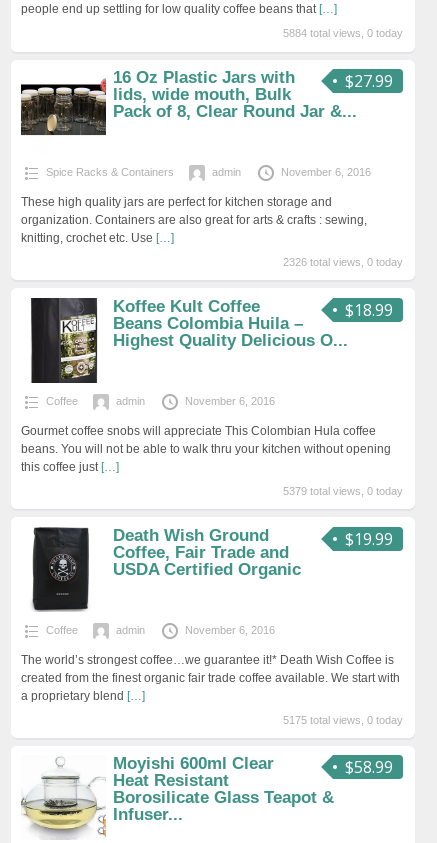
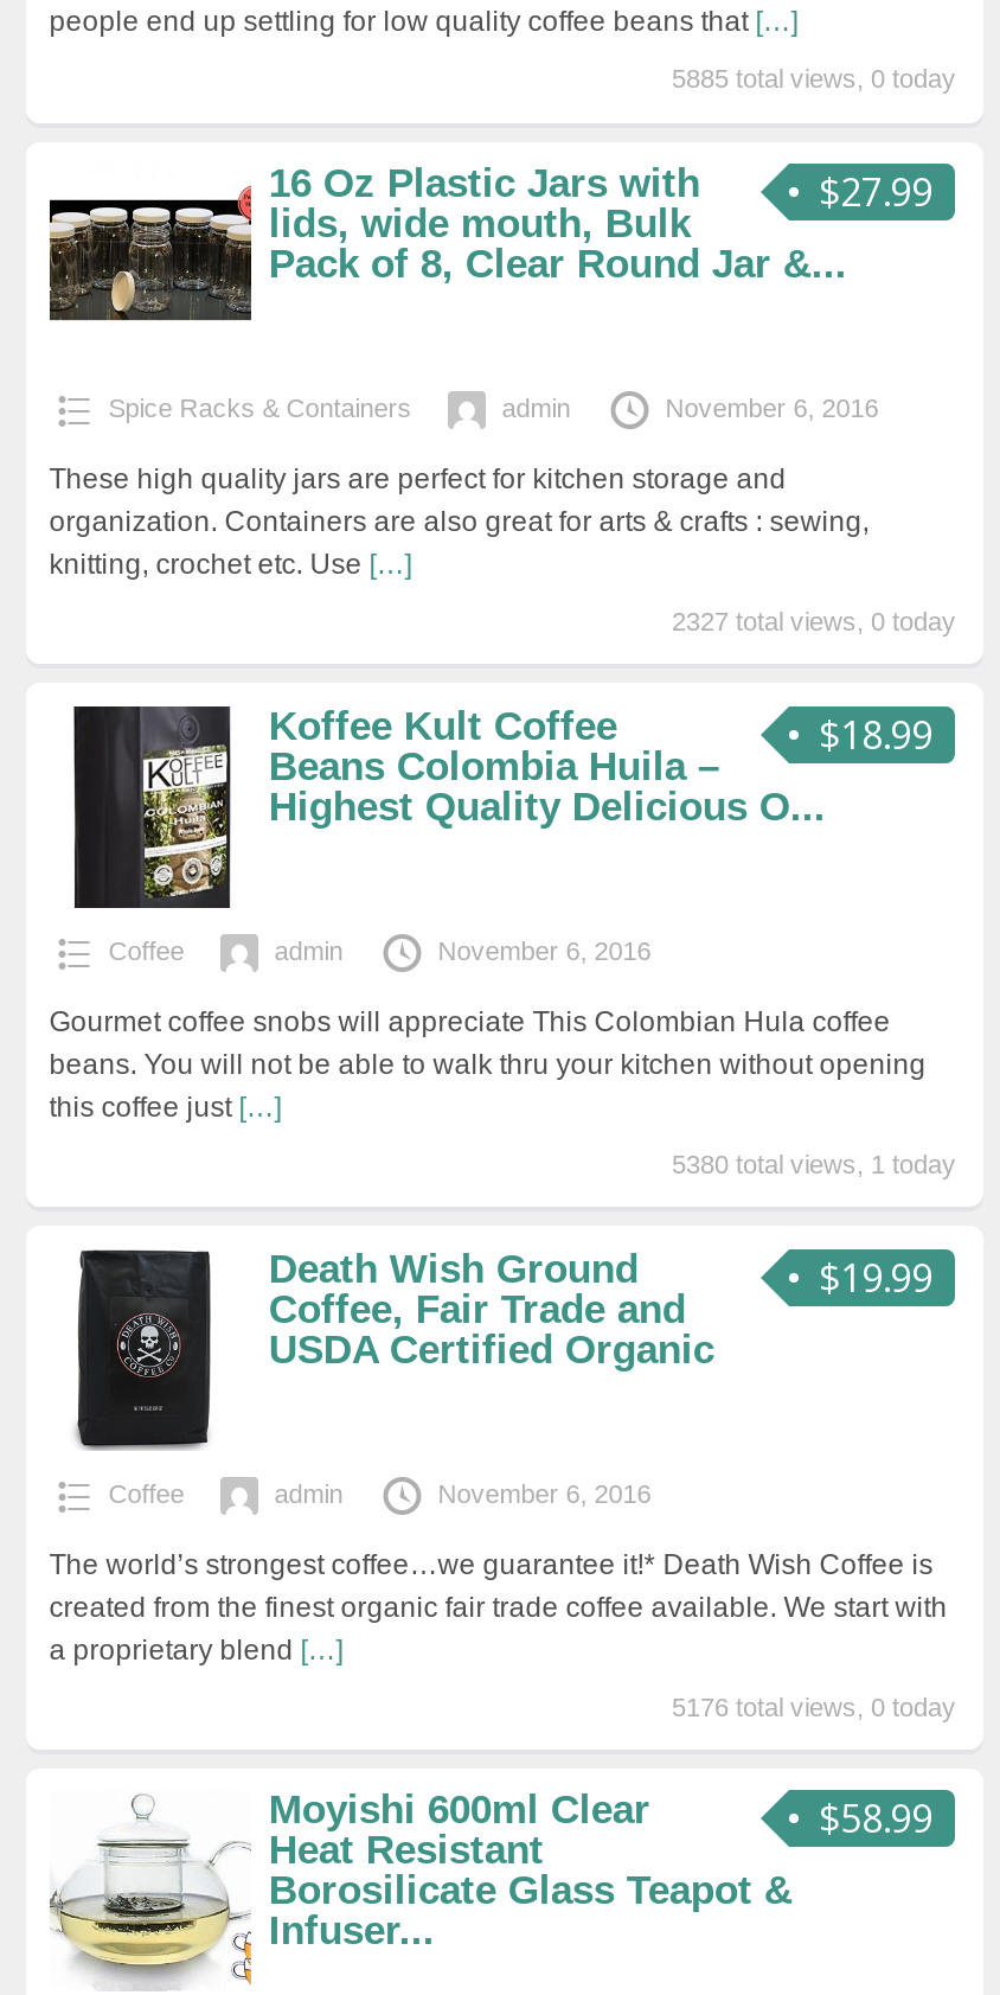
[283,27,403,39] 5884 total views, 0 today -> [672,65,956,93] 5885 total views, 0 today
[283,256,403,268] 2326 total views, 0 today -> [672,607,956,636] 2327 total views, 0 today
[283,485,403,497] 5379 total views, 0 today -> [672,1149,956,1178] 5380 total views, 1 today
[283,713,403,725] 5175 total views, 0 today -> [672,1692,956,1720] 5176 total views, 0 today

